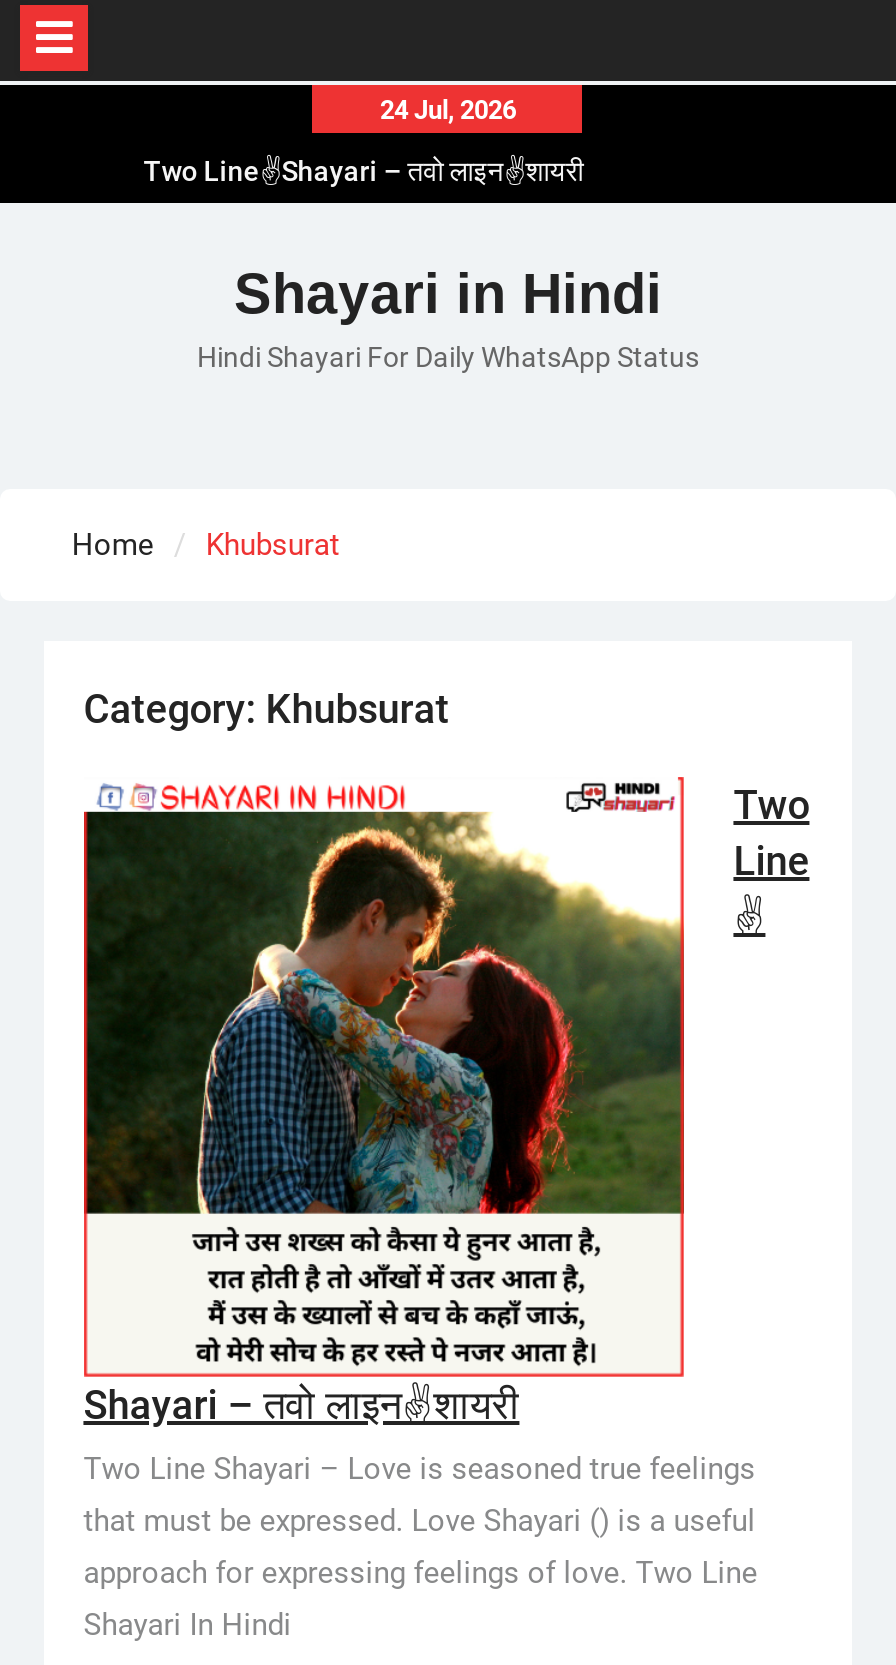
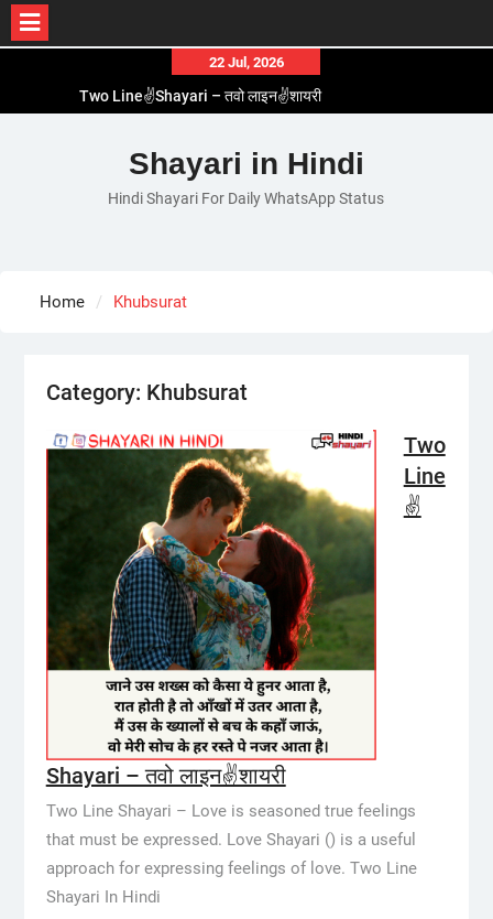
[380,95,516,125] 24 Jul, 2026 -> [209,54,284,71] 22 Jul, 2026

